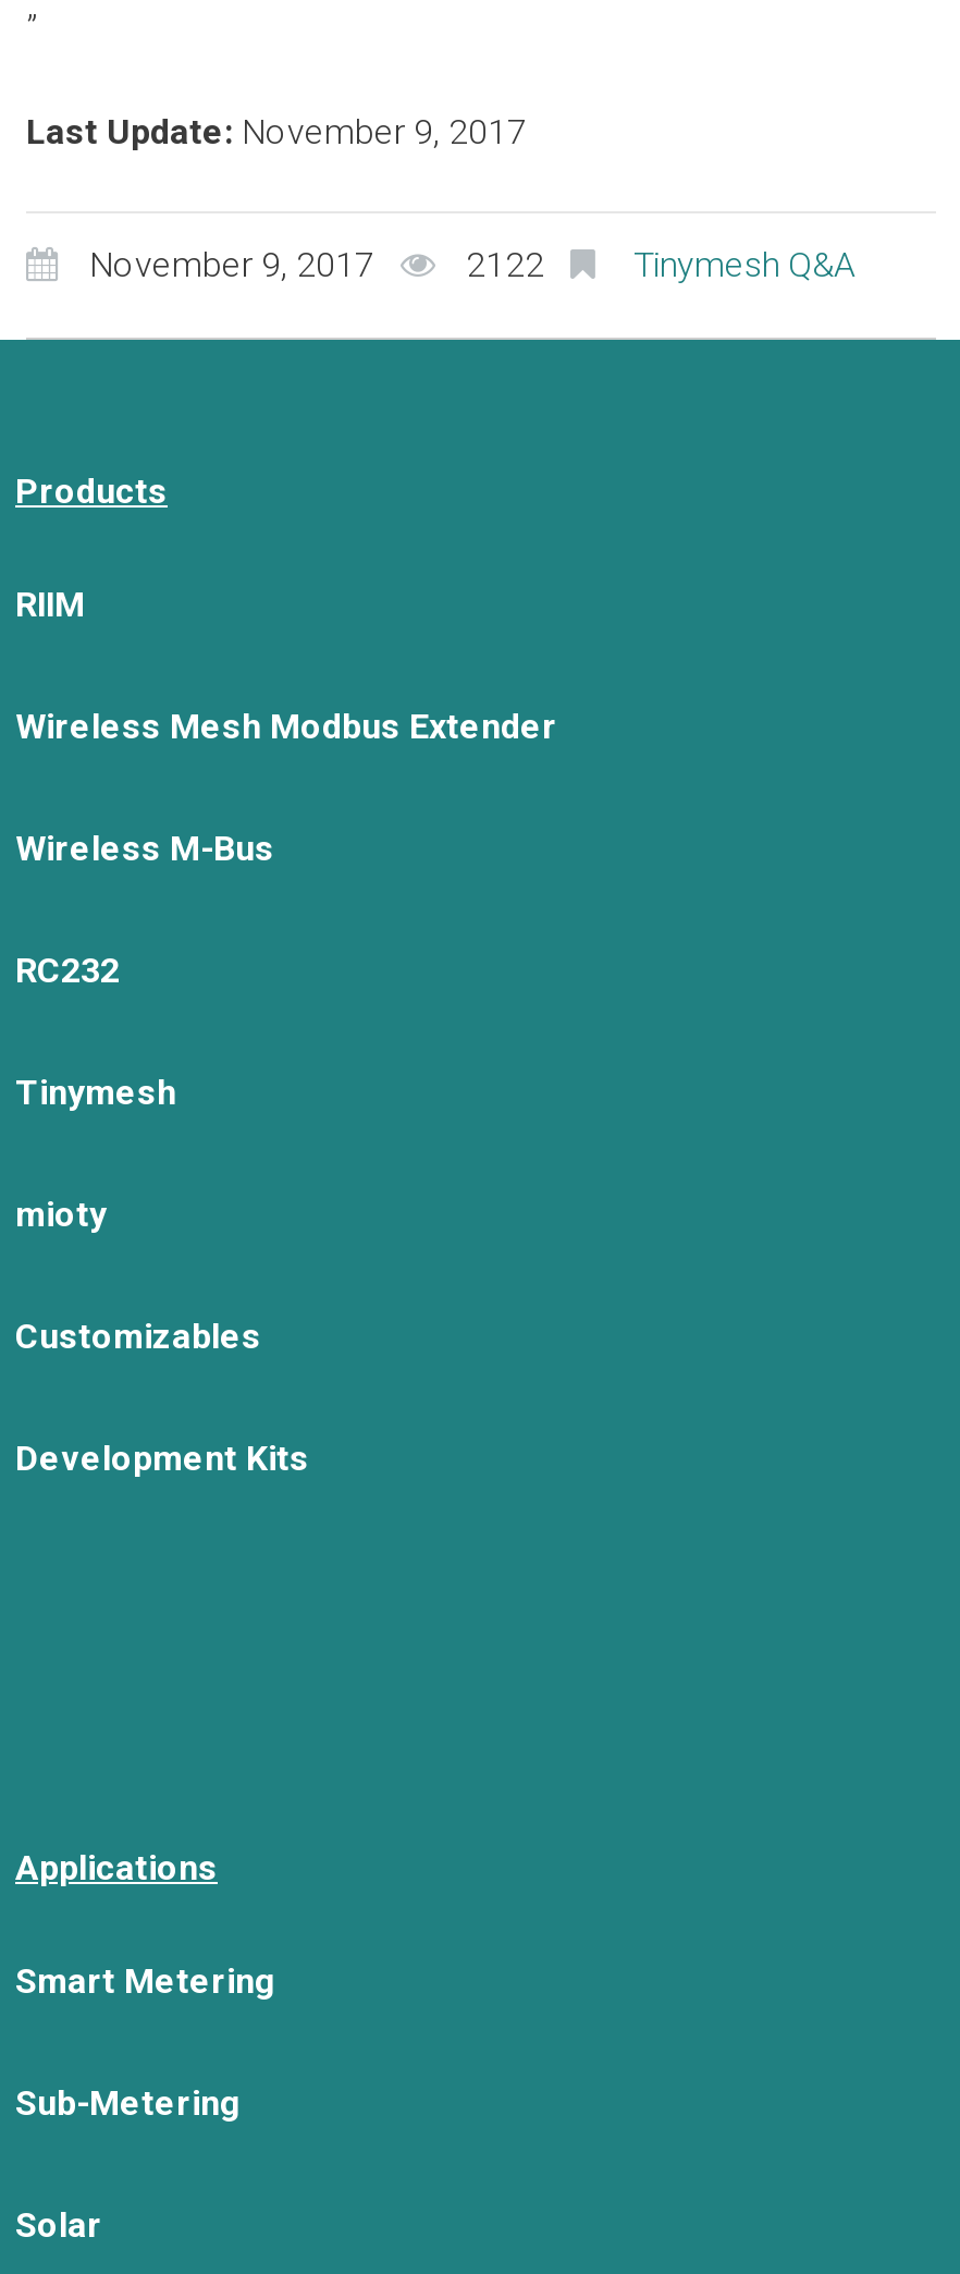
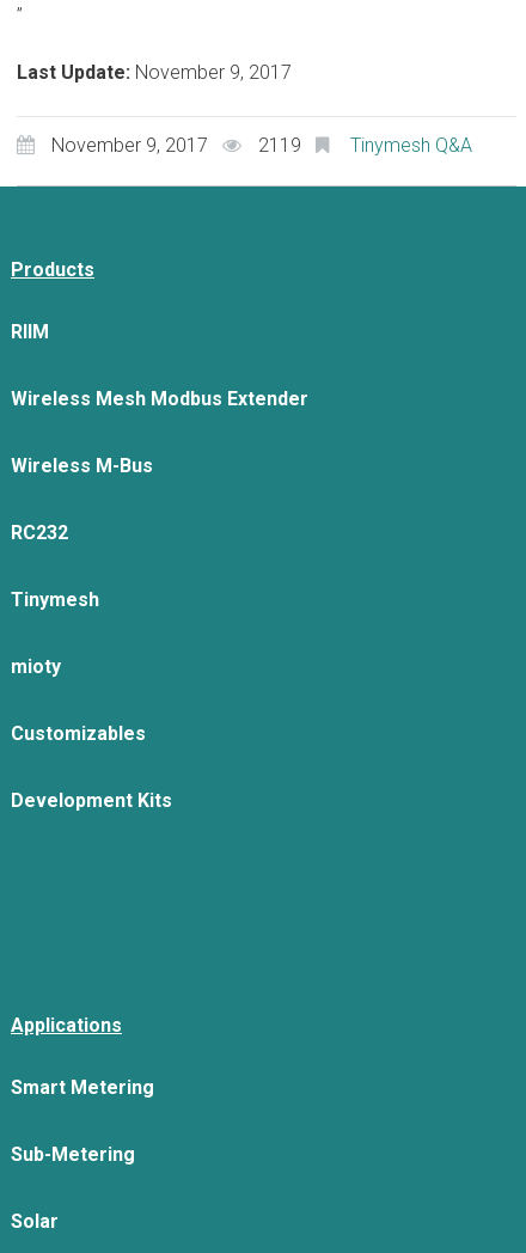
[81,244,856,285] November 9, 2017 2122 Tinymesh Q&A -> [47,134,472,157] November 9, 2017 2119 Tinymesh Q&A

